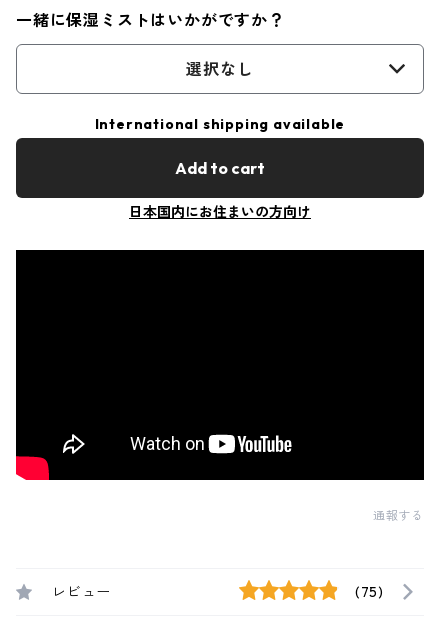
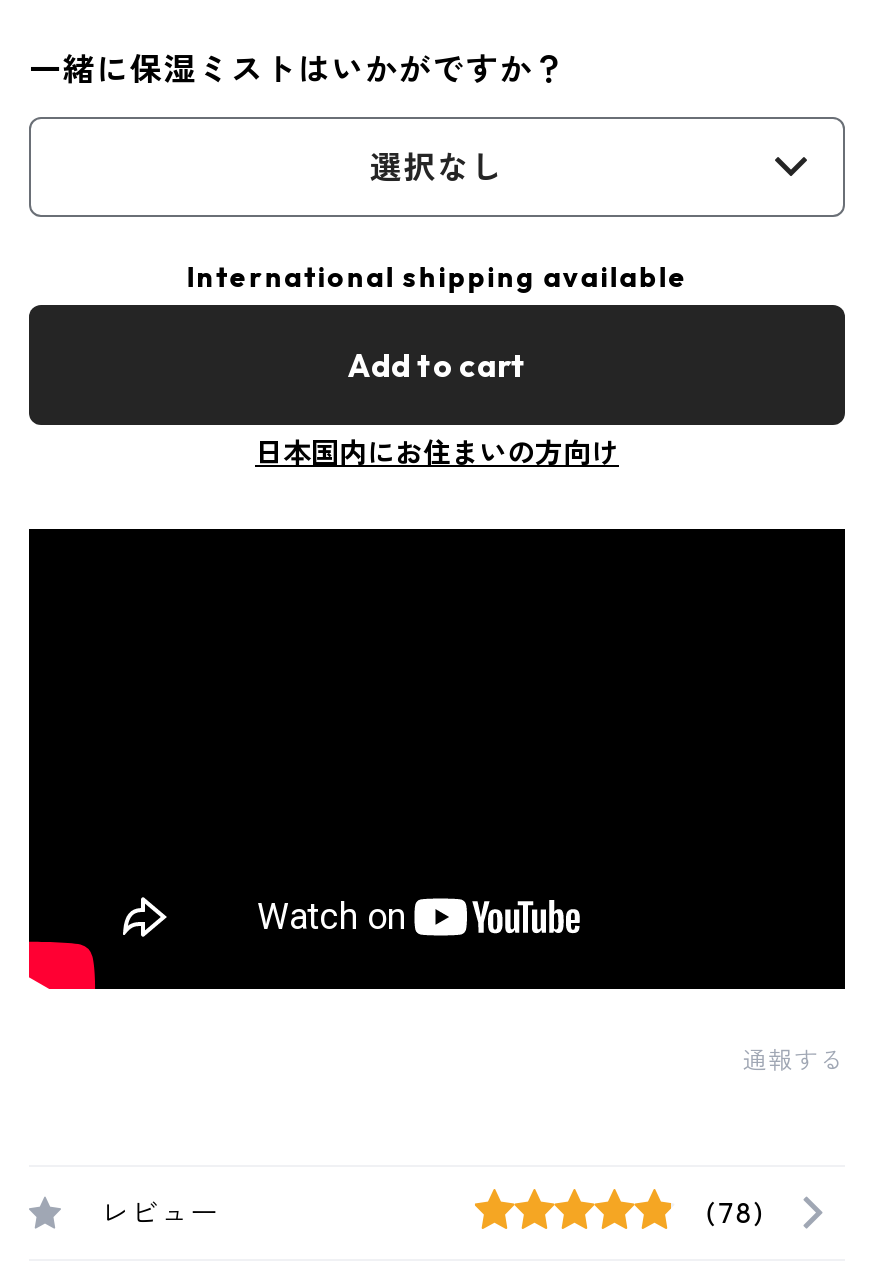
[355,582,384,600] (75) -> [707,1194,765,1230] (78)

